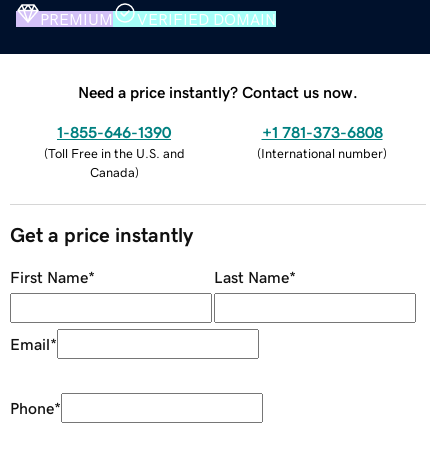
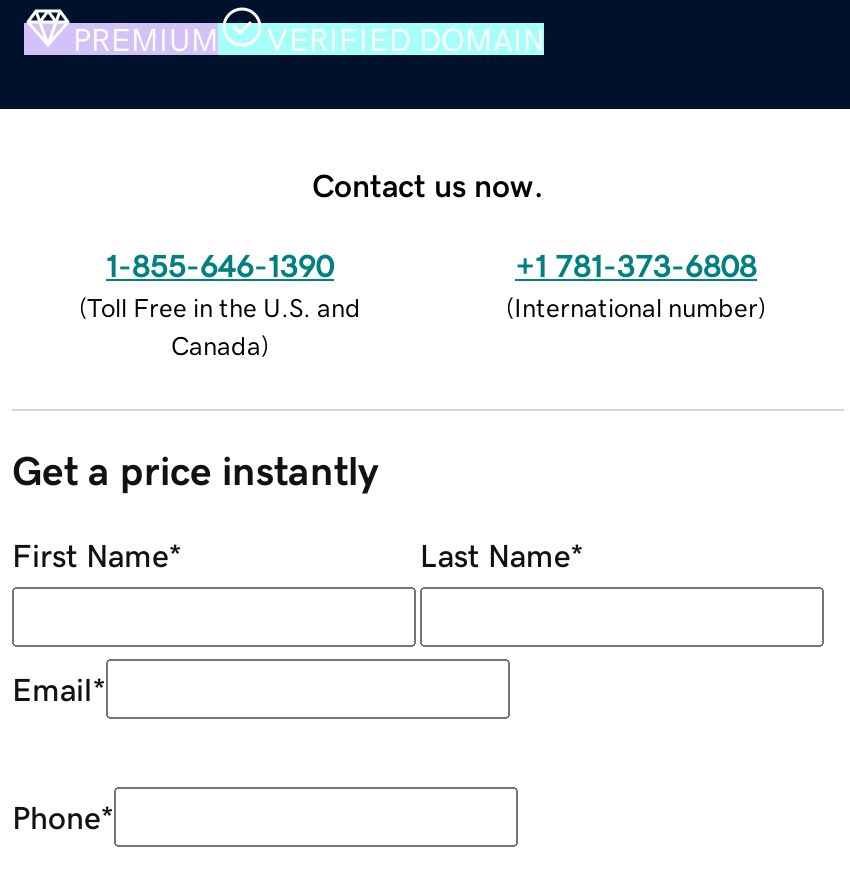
[78,84,358,100] Need a price instantly? Contact us now. -> [312,168,544,200] Contact us now.

